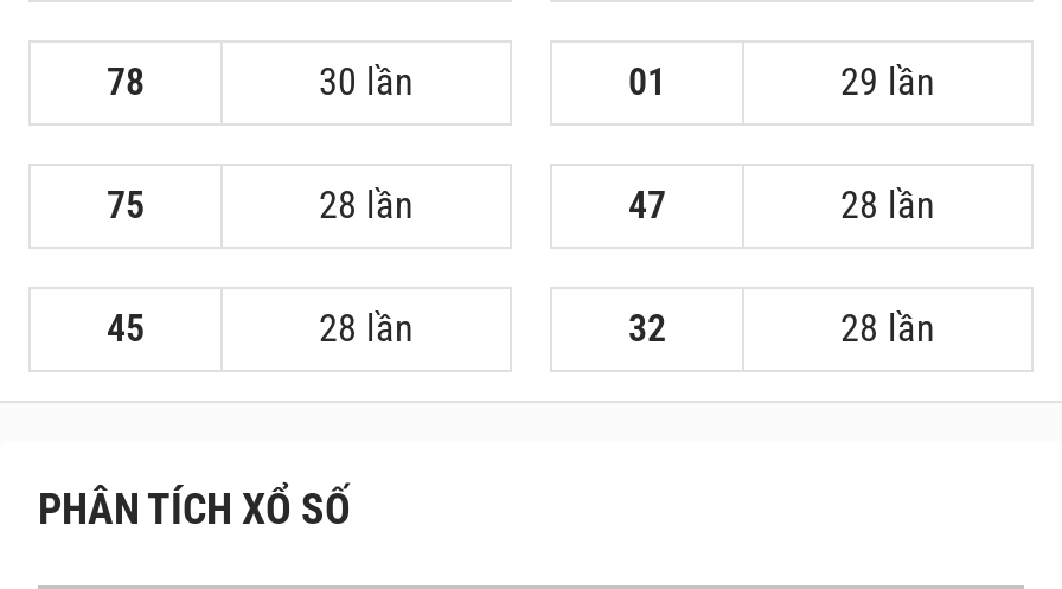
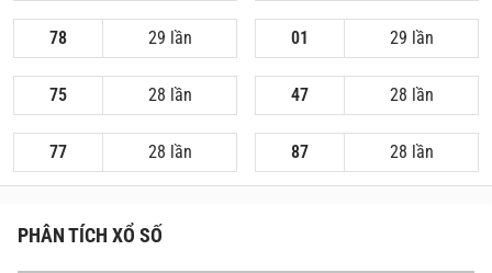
[319,59,414,104] 30 lần -> [148,27,192,48] 29 lần
[107,306,145,351] 45 -> [49,141,67,162] 77
[628,306,666,351] 32 -> [291,141,309,162] 87

